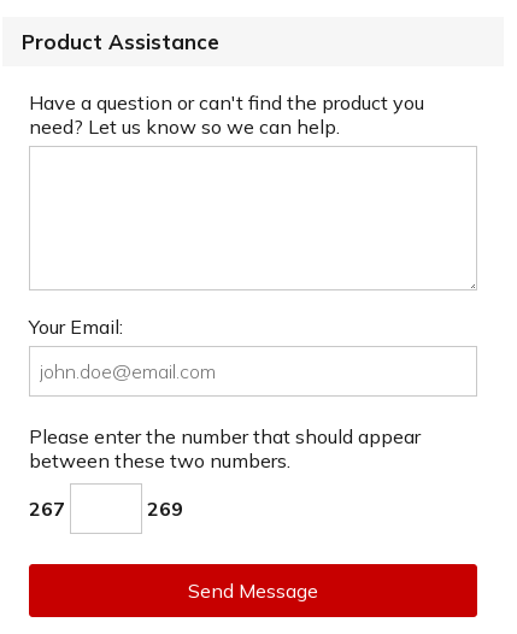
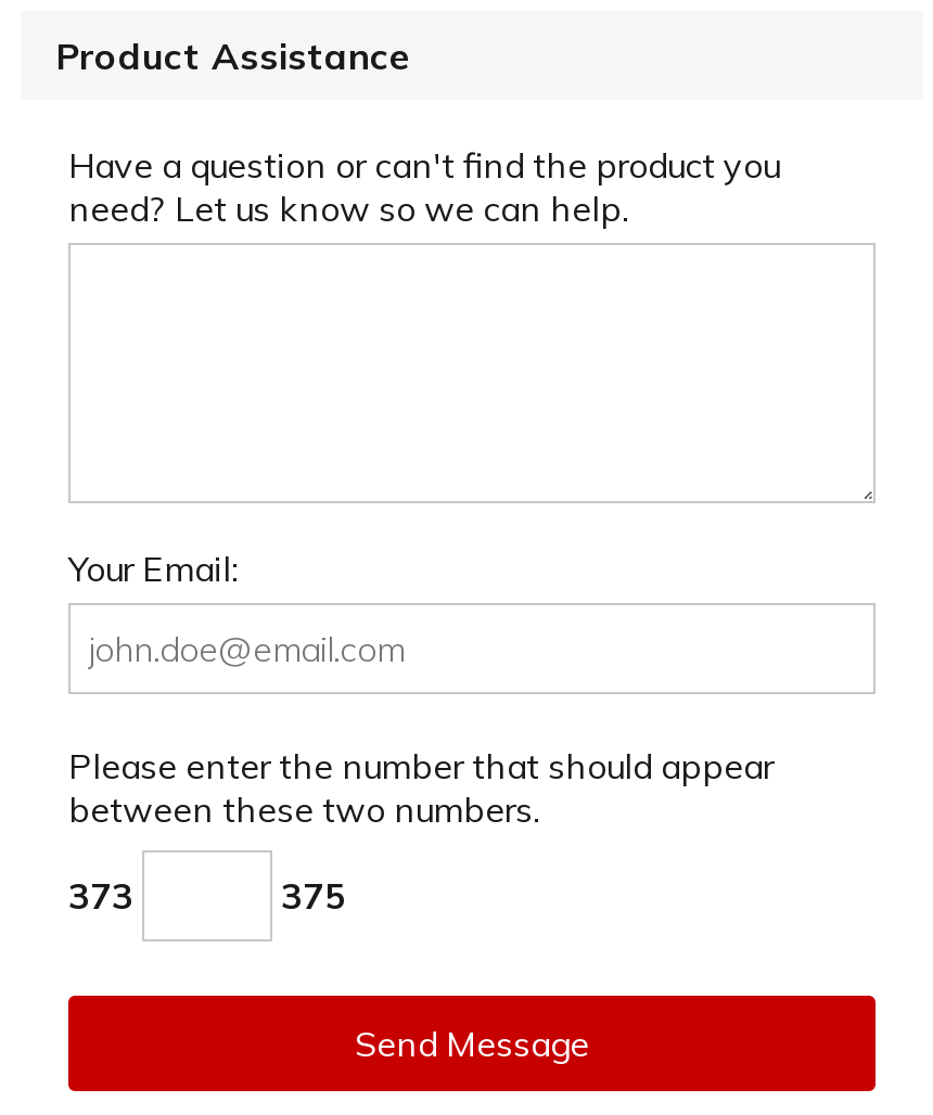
[29,497,65,521] 267 -> [68,875,133,919] 373
[147,497,183,521] 269 -> [281,875,346,919] 375

